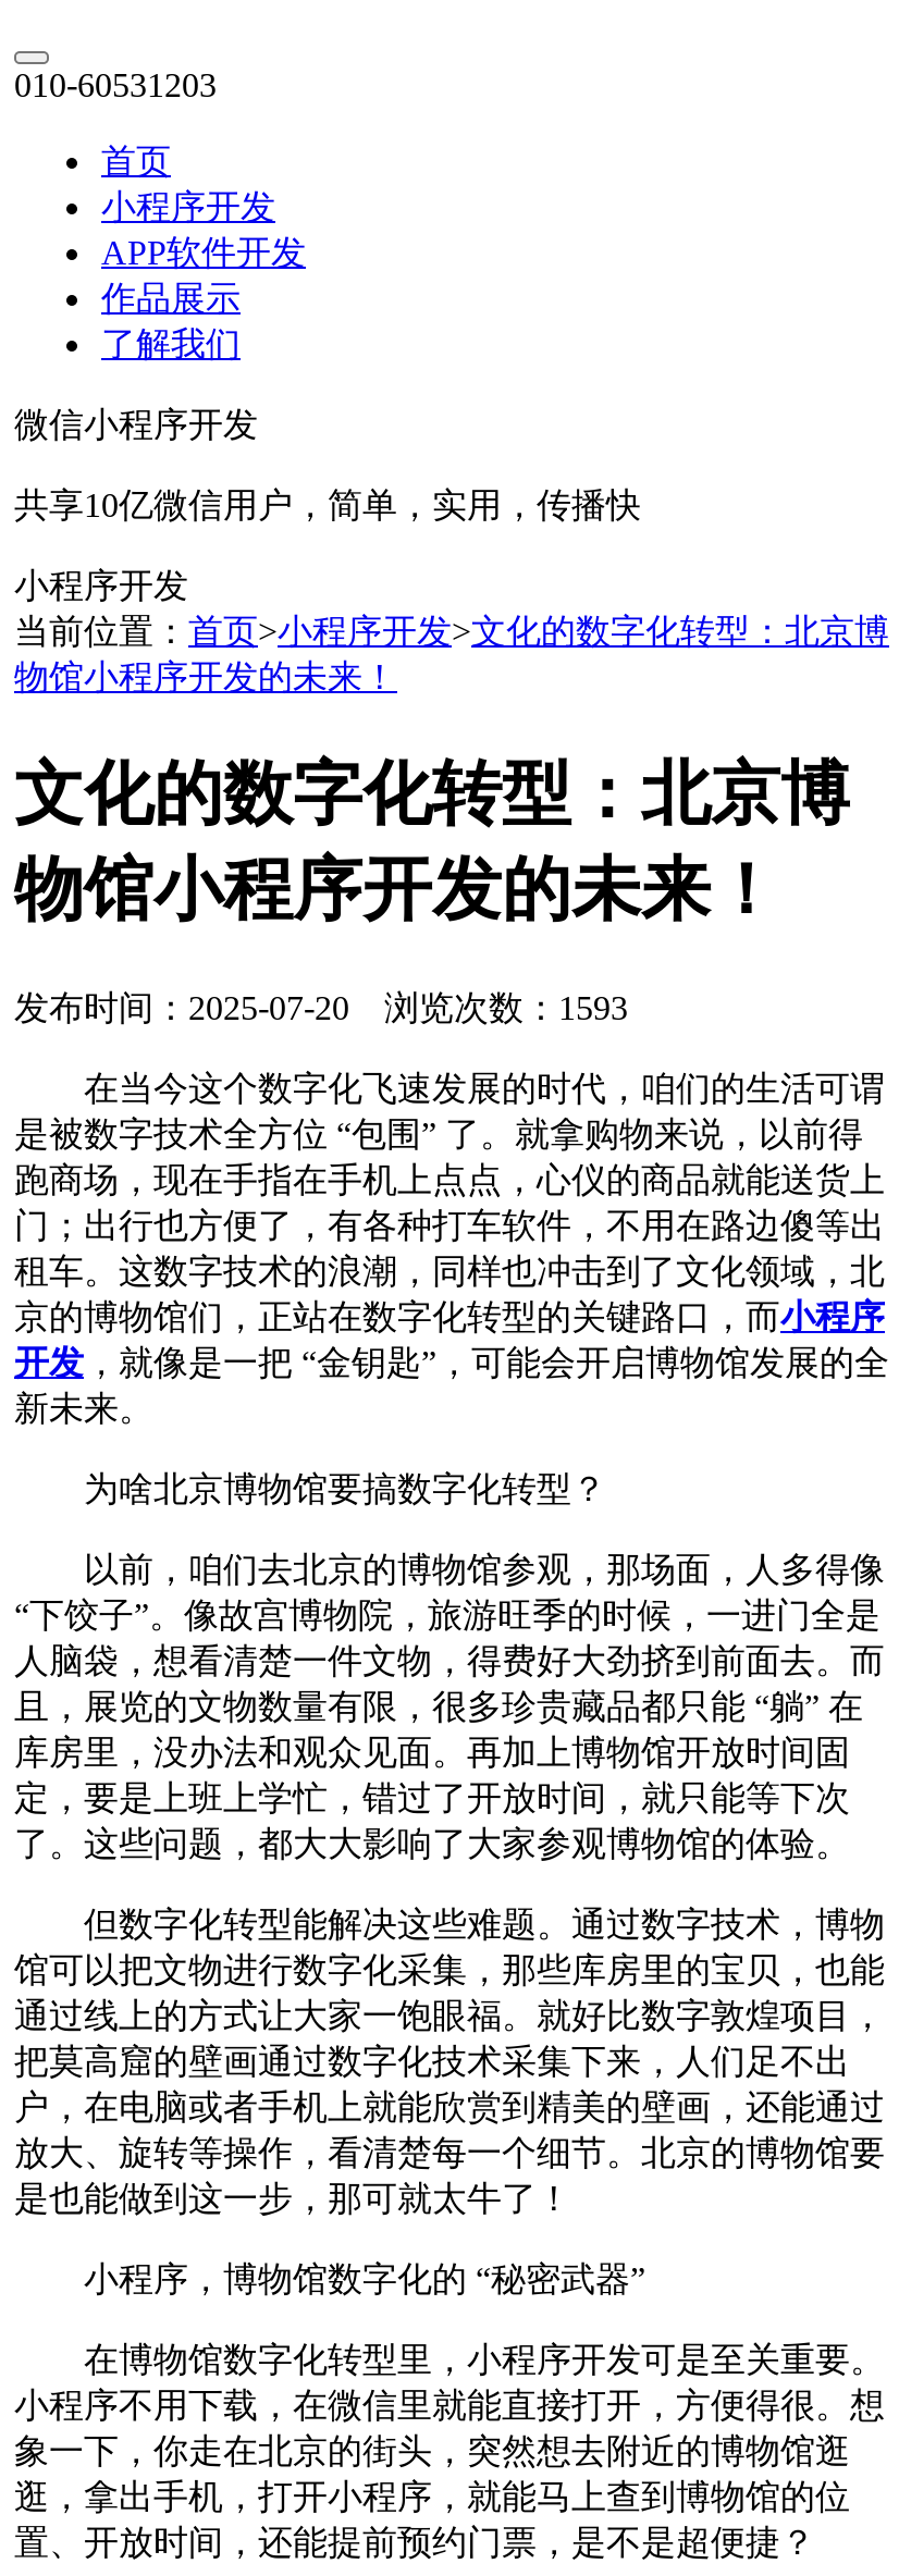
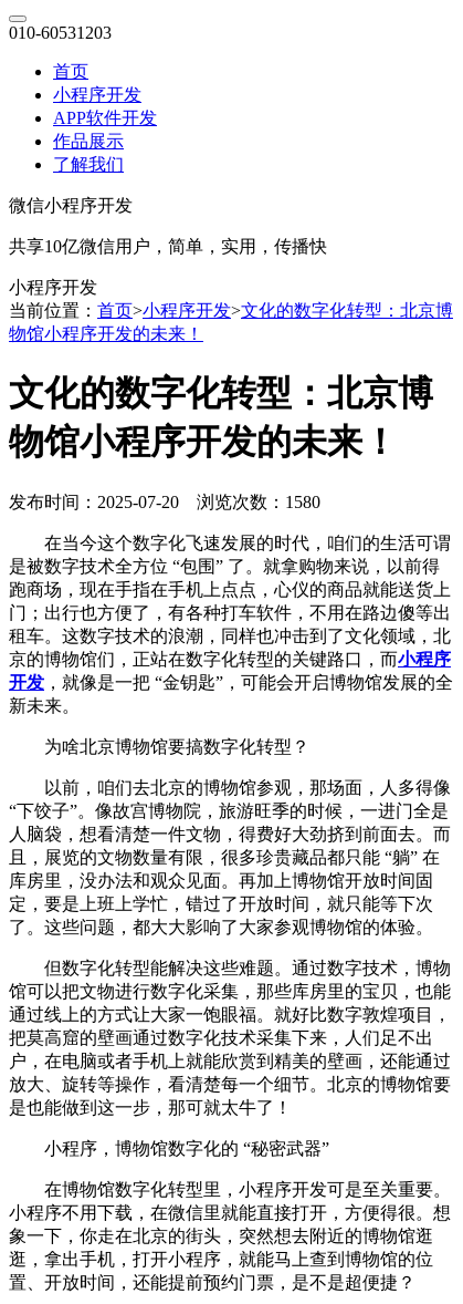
[14,989,628,1026] 发布时间：2025-07-20 浏览次数：1593 -> [9,492,320,511] 发布时间：2025-07-20 浏览次数：1580

